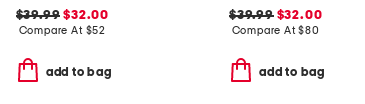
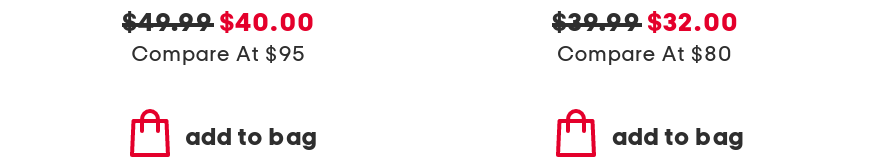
[16,9,109,36] $39.99 $32.00 | Compare At $52 -> [122,11,315,65] $49.99 $40.00 | Compare At $95

